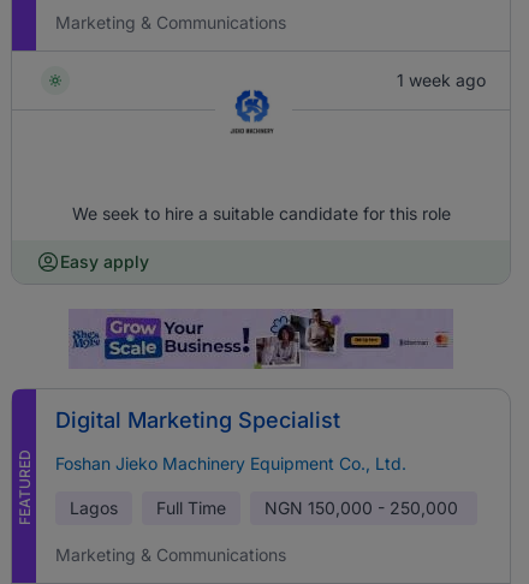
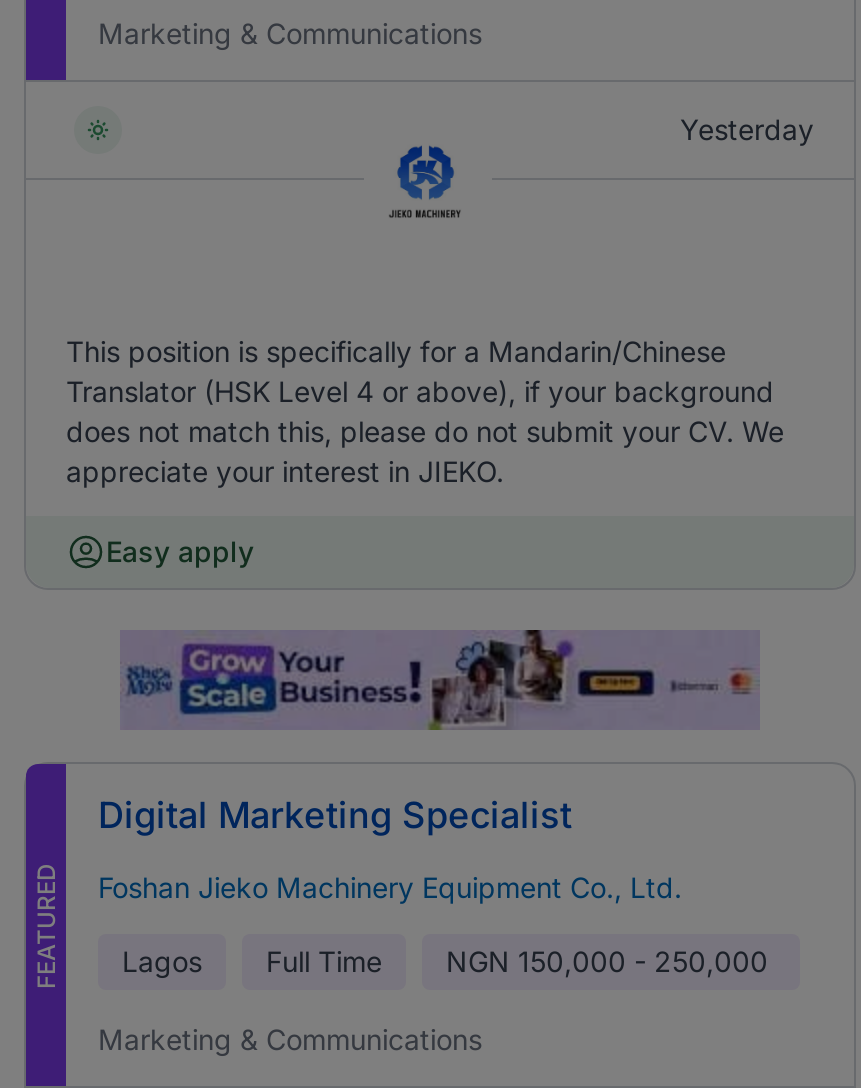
[397,70,486,90] 1 week ago -> [680,112,814,146] Yesterday
[72,203,450,224] We seek to hire a suitable candidate for this role -> [66,334,784,488] This position is specifically for a Mandarin/Chinese | Translator (HSK Level 4 or above), if your background | does not match this, please do not submit your CV. We | appreciate your interest in JIEKO.

